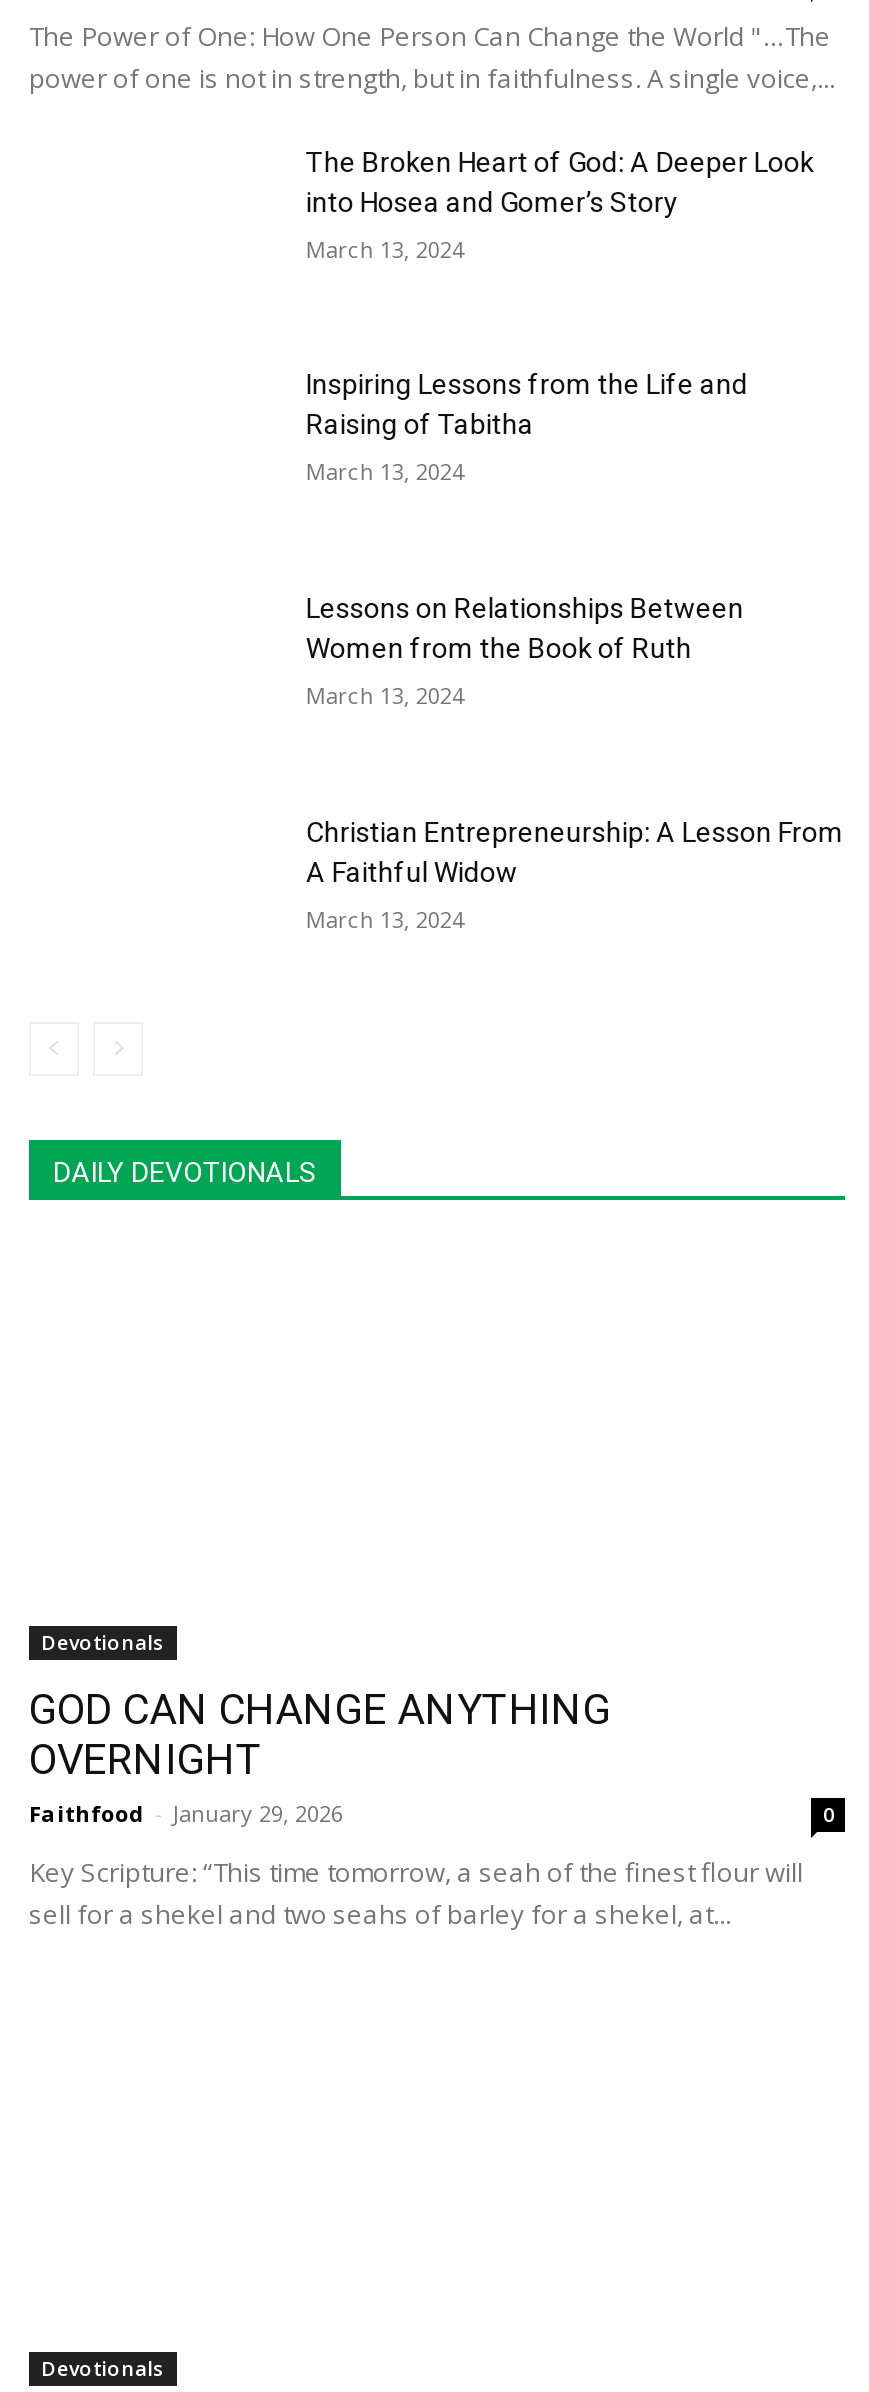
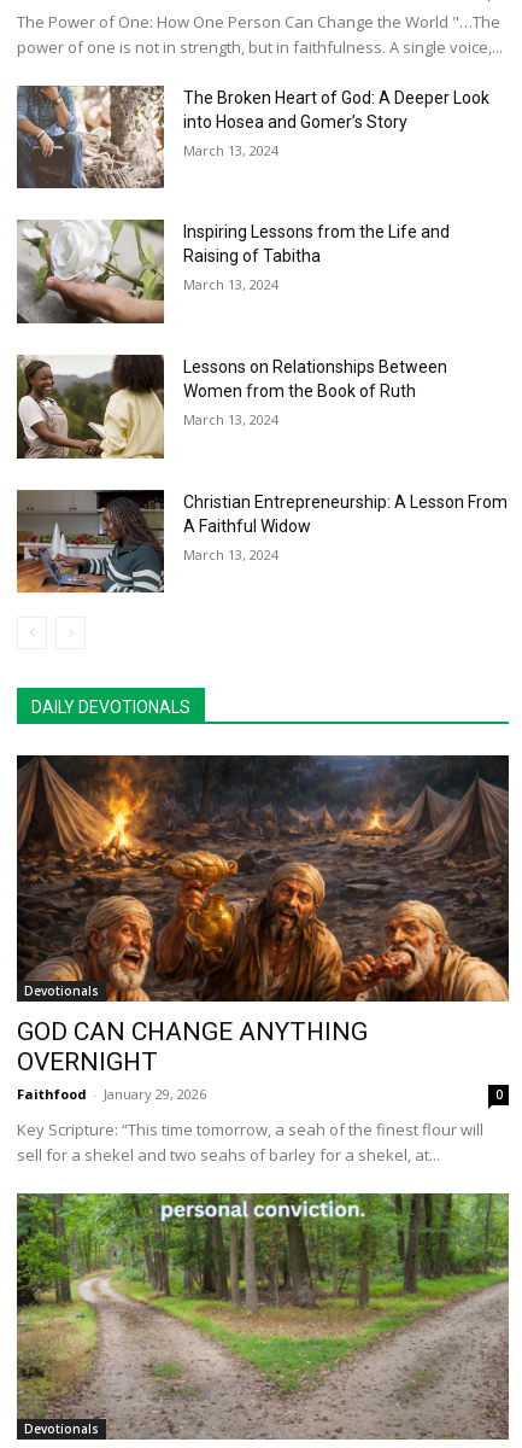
none -> [16,84,165,189] [image]
none -> [16,218,165,325] [image]
none -> [16,354,165,460] [image]
none -> [16,489,165,594] [image]
none -> [16,754,510,1003] [image]
none -> [16,1192,510,1441] [image]

